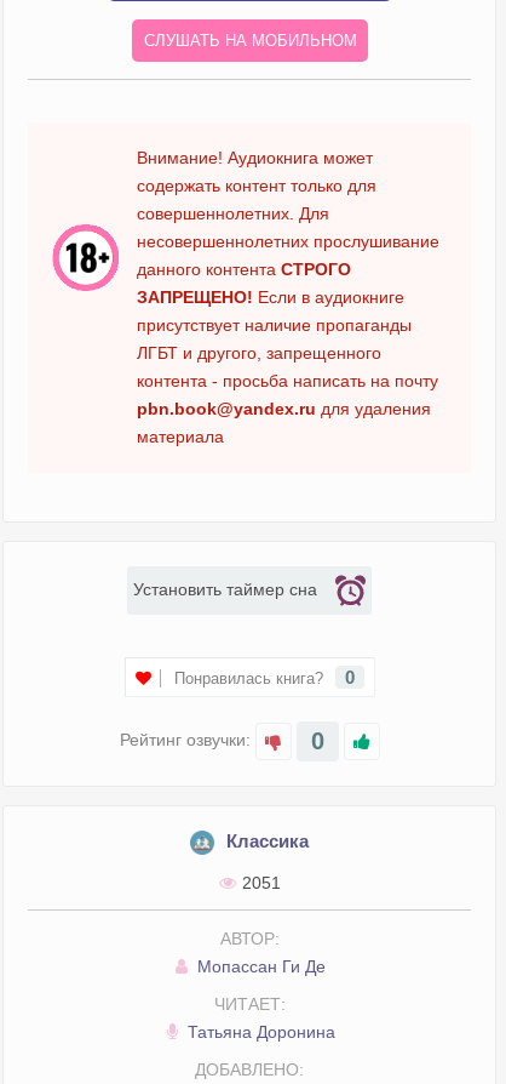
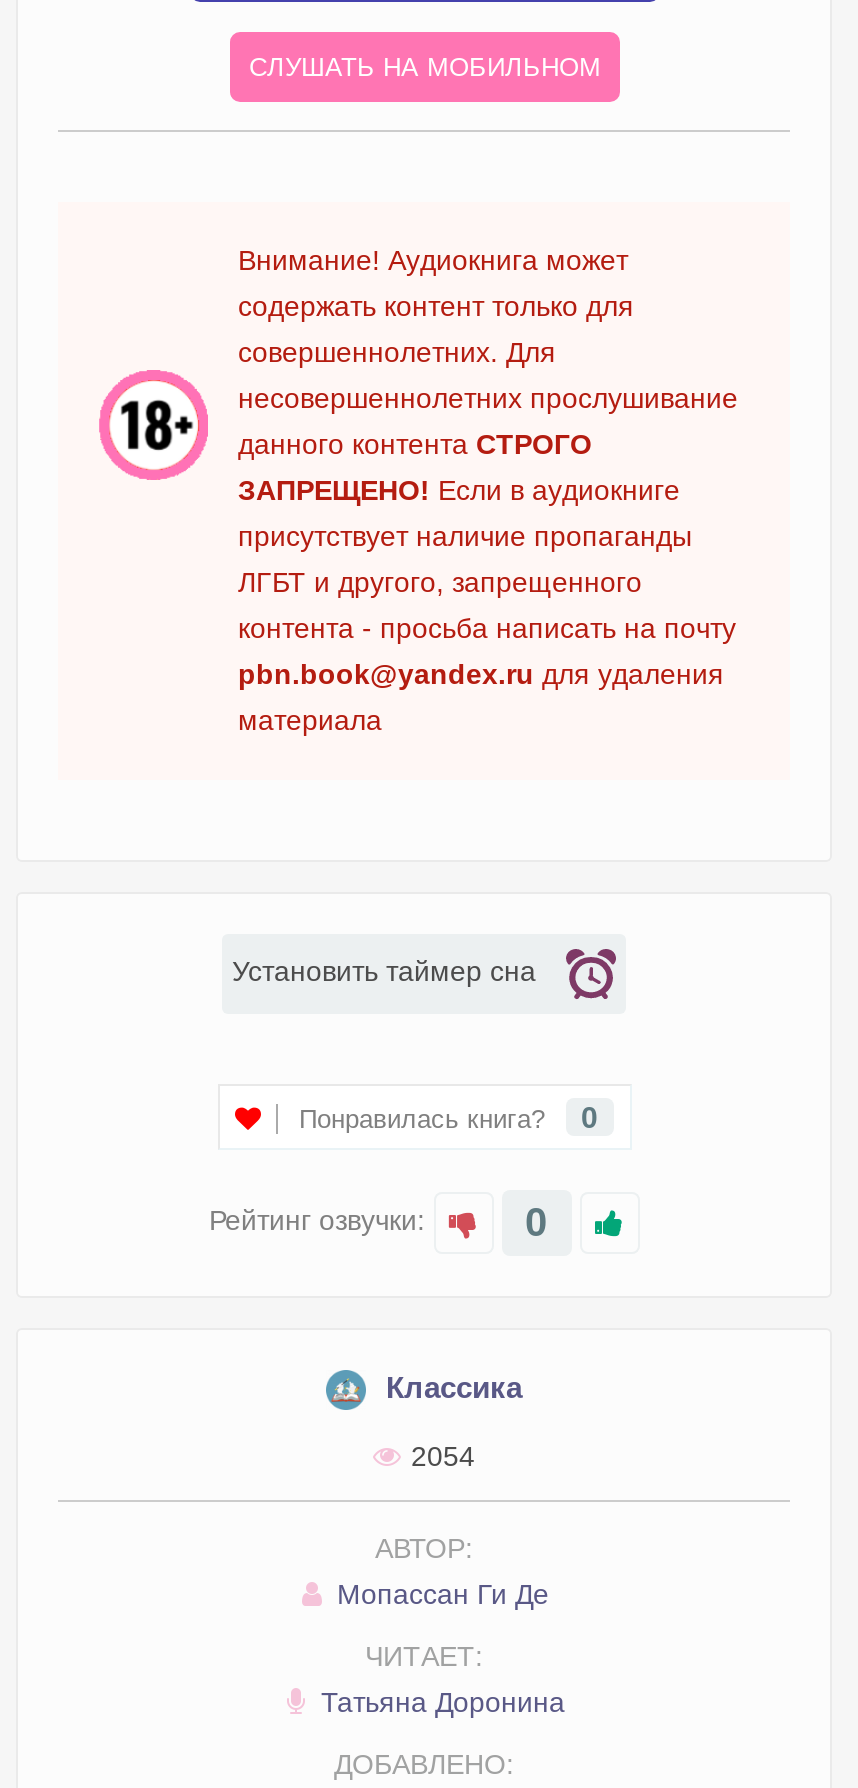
[237,873,280,892] 2051 -> [403,1440,475,1472] 2054

